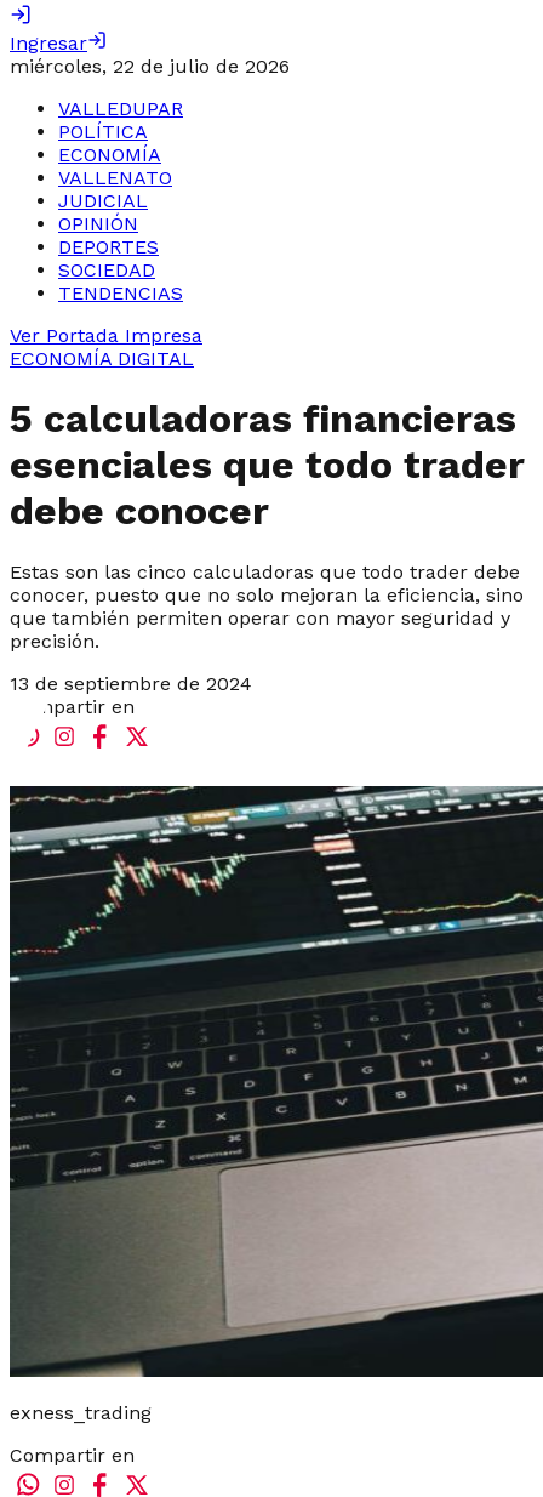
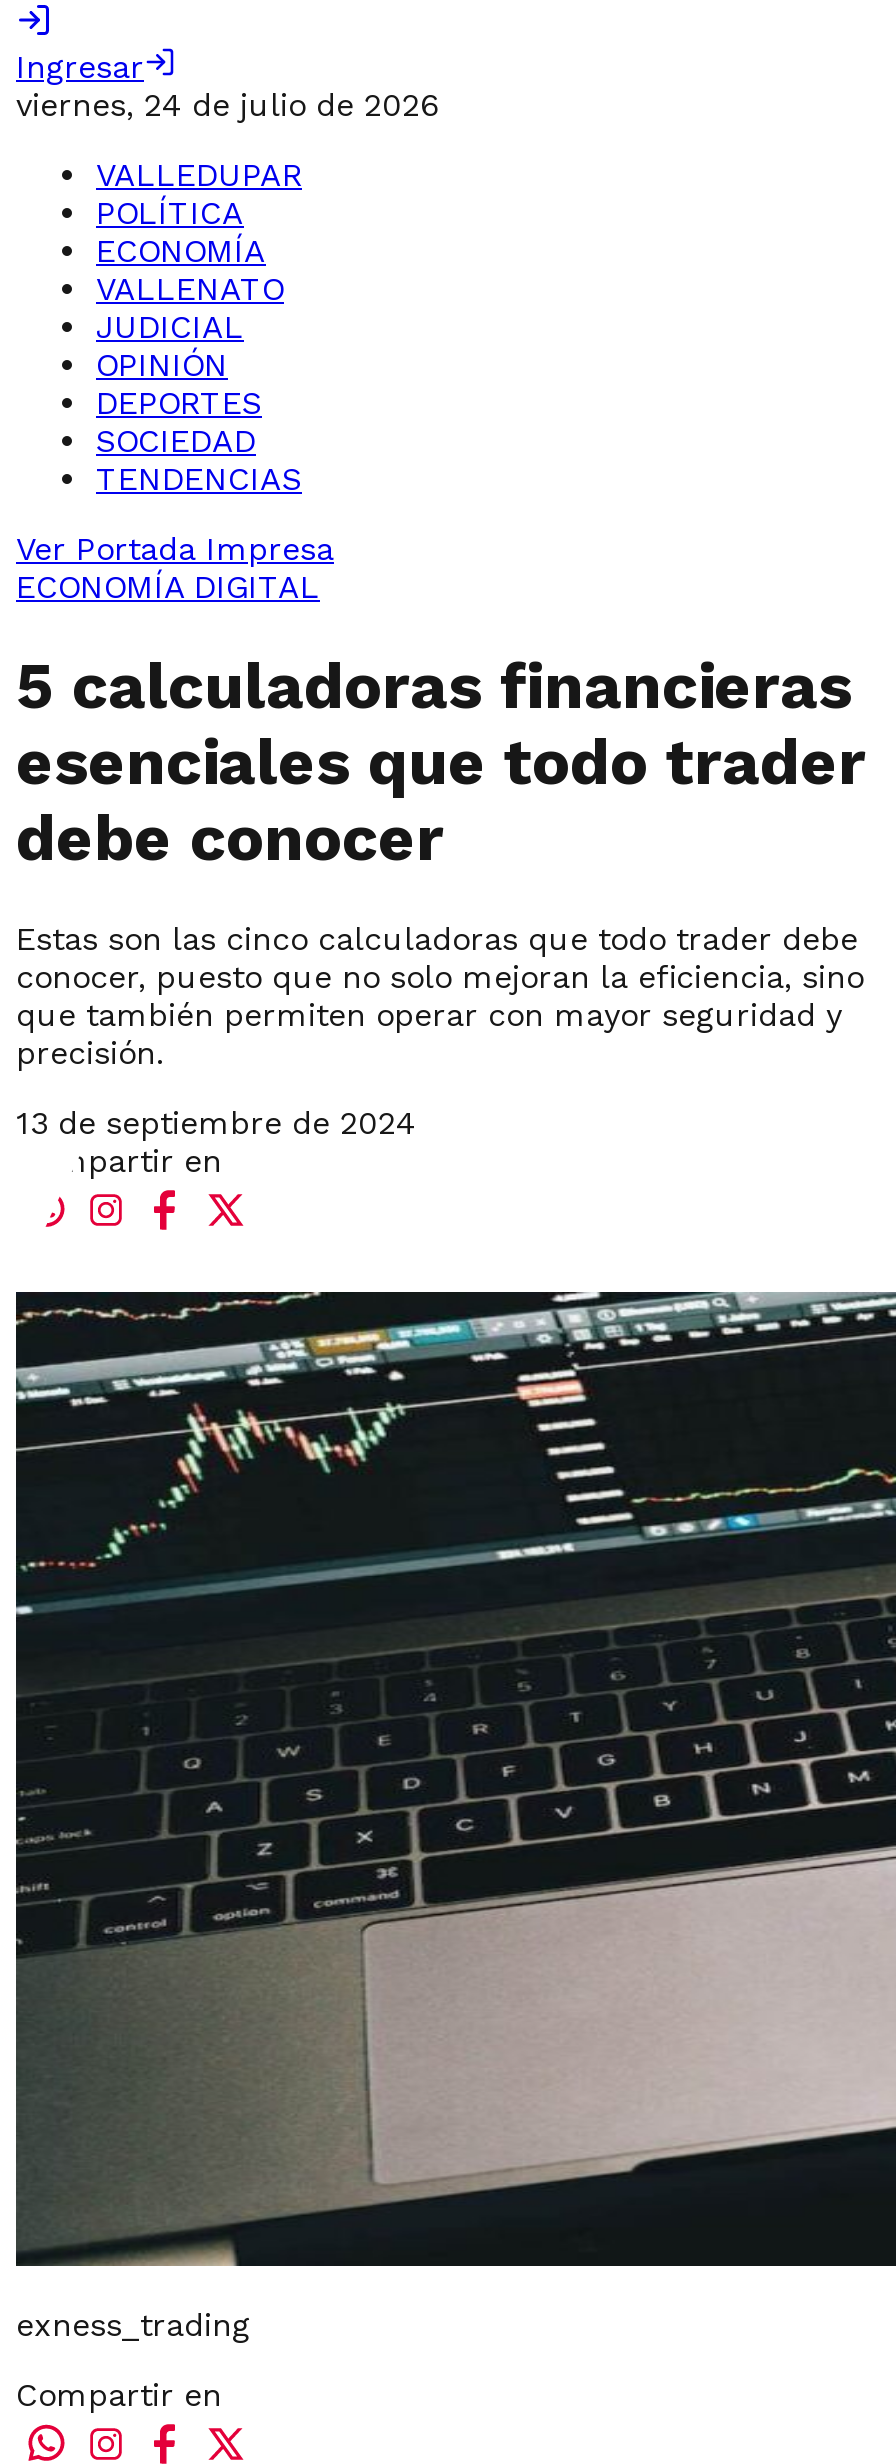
[10,55,290,78] miércoles, 22 de julio de 2026 -> [16,86,438,124] viernes, 24 de julio de 2026

